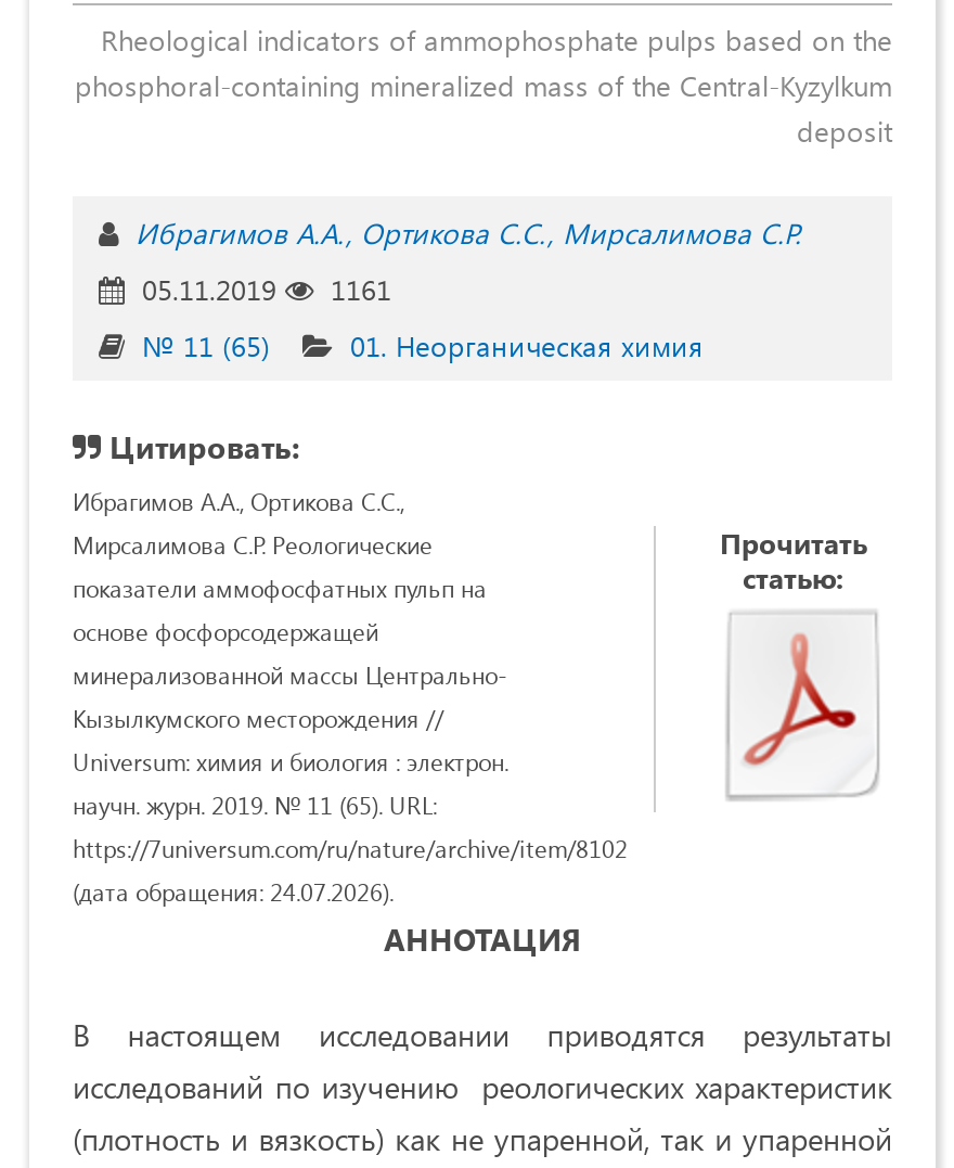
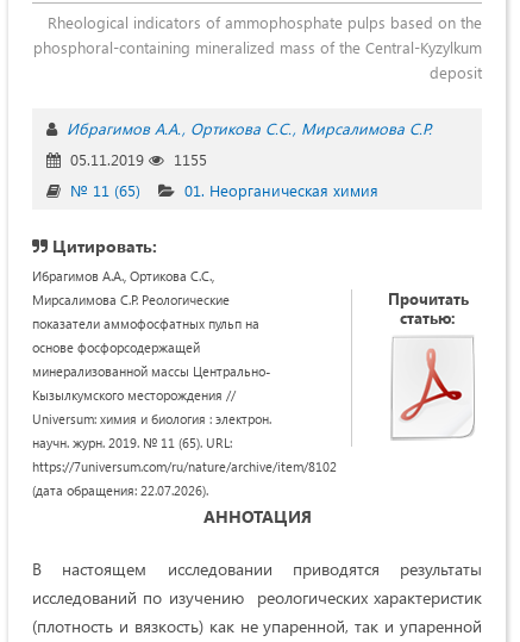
[133,270,391,306] 05.11.2019 1161 -> [65,149,207,169] 05.11.2019 1155
[73,875,394,907] (дата обращения: 24.07.2026). -> [32,481,208,499] (дата обращения: 22.07.2026).

